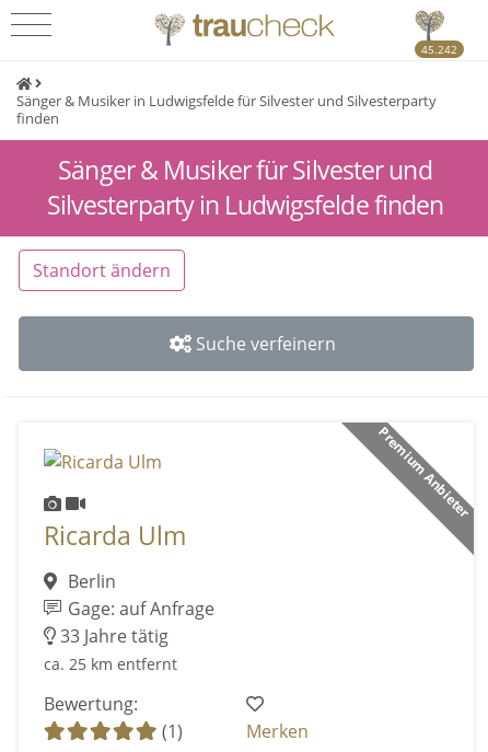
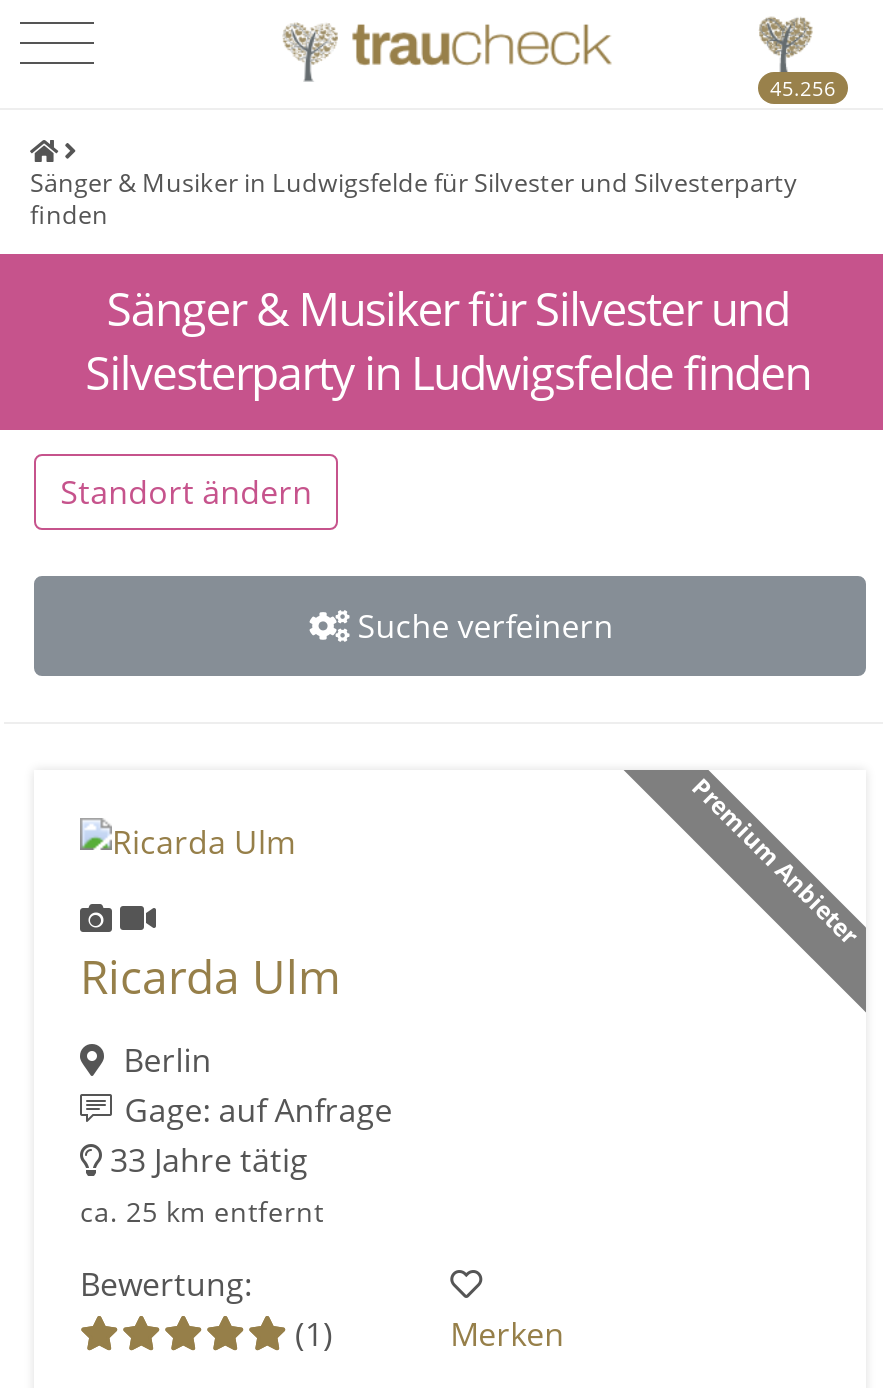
[421,41,457,56] 45.242 -> [770,73,836,101] 45.256

